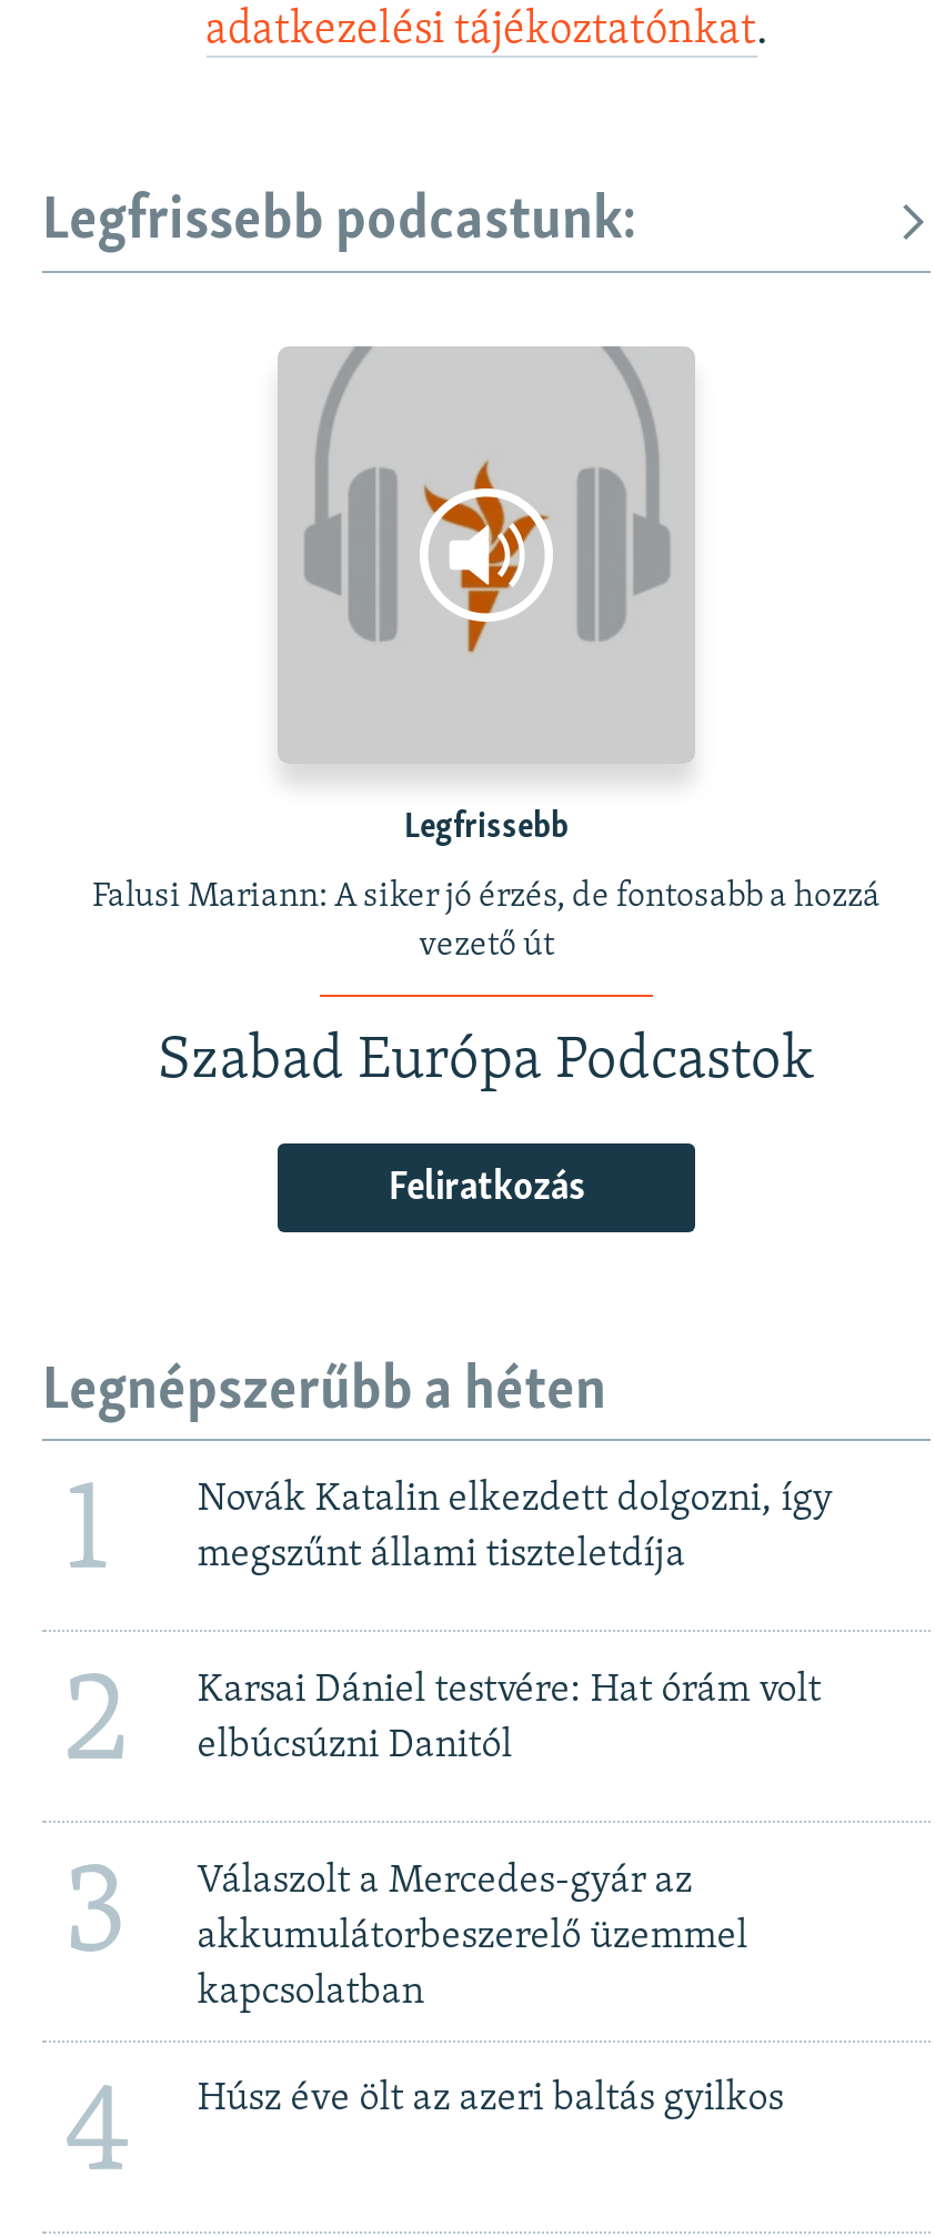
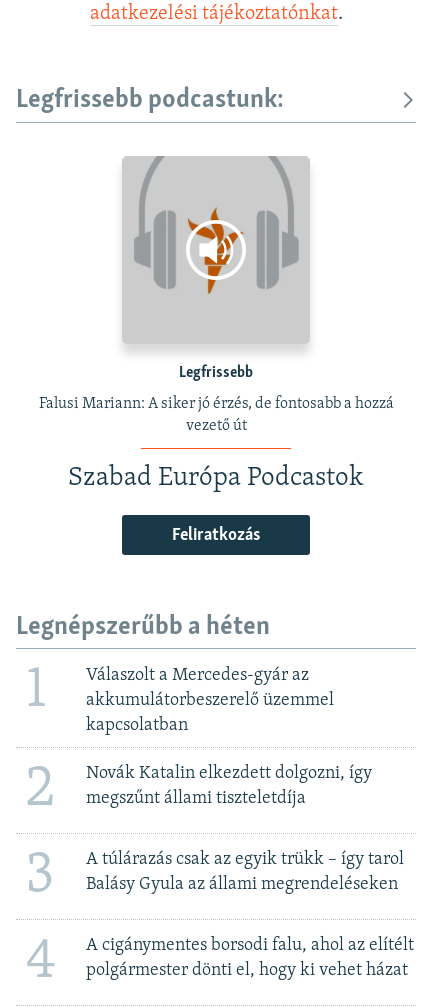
moved [62,1479,832,1984] -> [25,760,372,906]: 2 | Novák Katalin elkezdett dolgozni, így | megszűnt állami tiszteletdíja | 3
[197,1669,821,1767] Karsai Dániel testvére: Hat órám volt | elbúcsúzni Danitól -> none
moved [197,1860,748,2014] -> [86,666,334,735]: Válaszolt a Mercedes-gyár az | akkumulátorbeszerelő üzemmel | kapcsolatban
none -> [86,850,404,894] A túlárazás csak az egyik trükk – így tarol | Balásy Gyula az állami megrendeléseken
[197,2079,784,2121] Húsz éve ölt az azeri baltás gyilkos -> [86,936,414,980] A cigánymentes borsodi falu, ahol az elítélt | polgármester dönti el, hogy ki vehet házat

